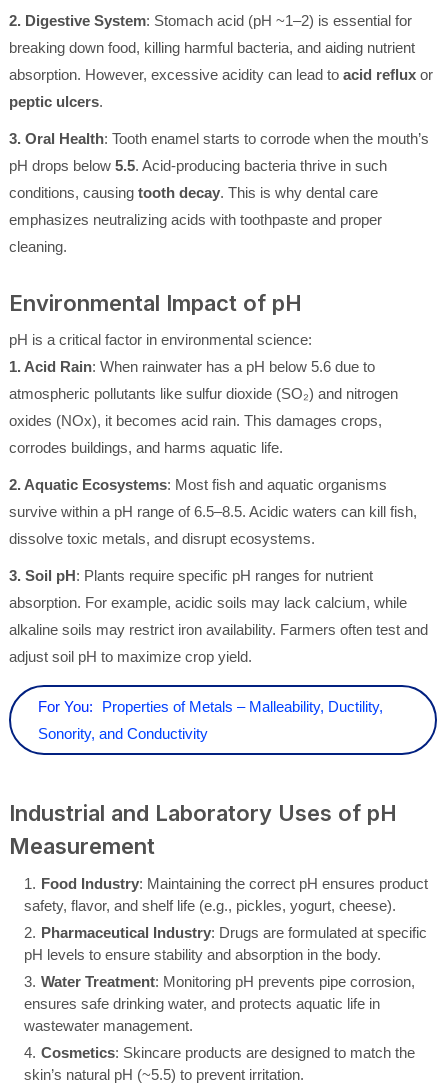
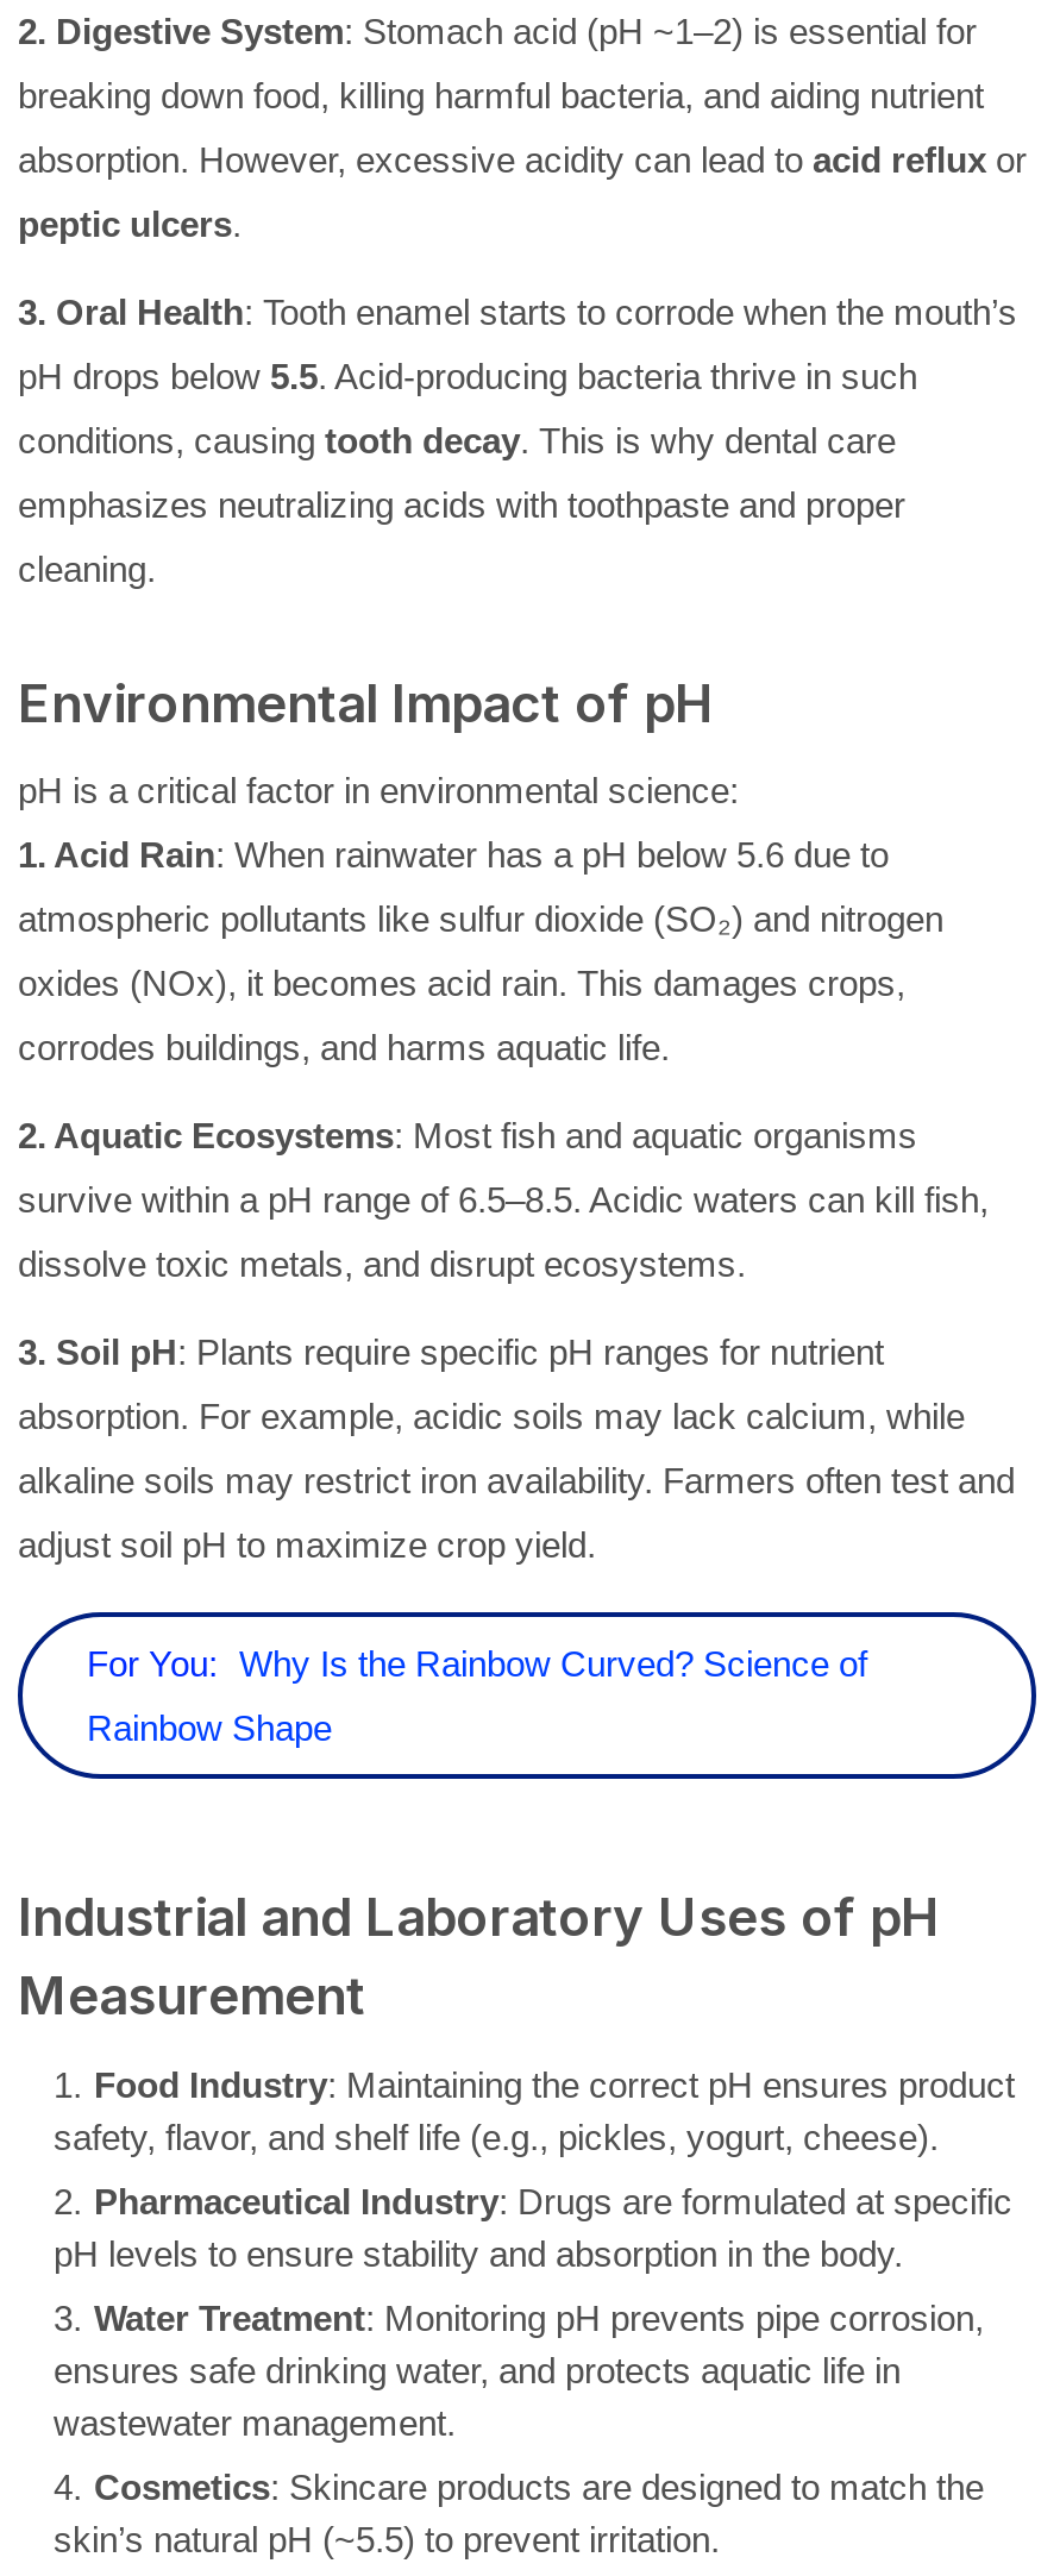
[38,698,383,715] For You: Properties of Metals – Malleability, Ductility, -> [87,1644,867,1685] For You: Why Is the Rainbow Curved? Science of
[38,725,208,742] Sonority, and Conductivity -> [87,1708,332,1749] Rainbow Shape

